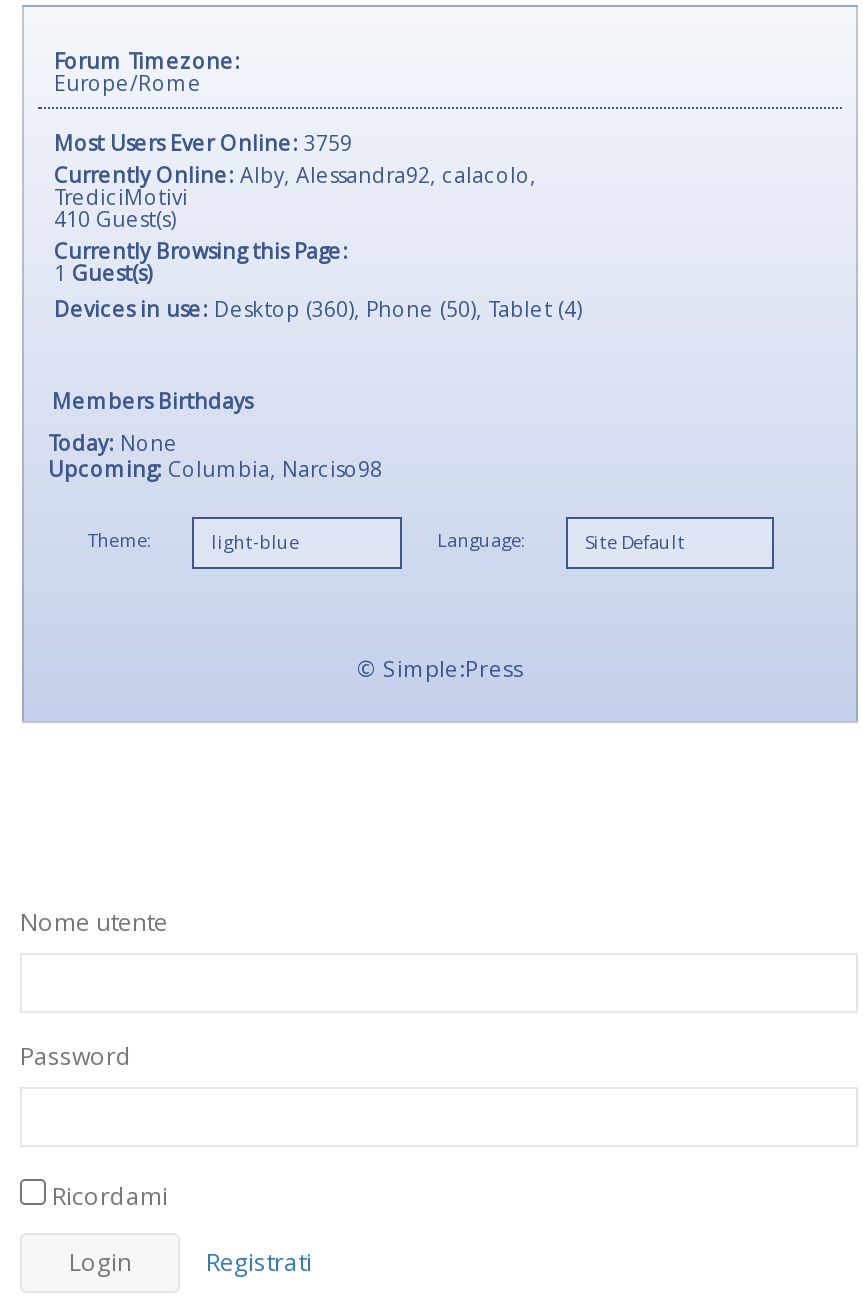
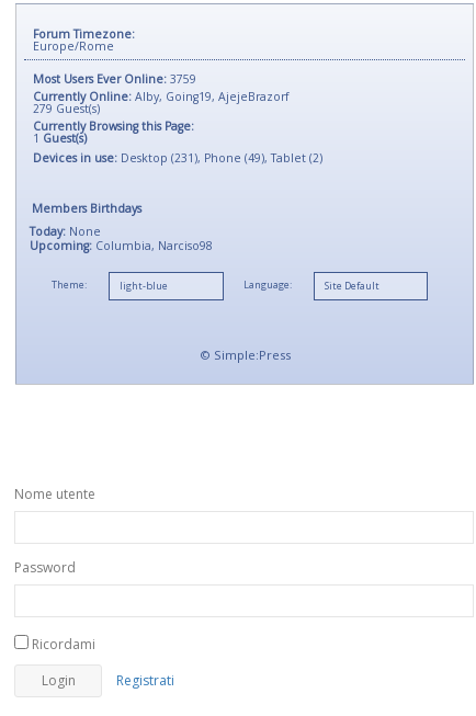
[54,160,536,232] Currently Online: Alby, Alessandra92, calacolo, | TrediciMotivi | 410Guest(s) -> [33,88,288,116] Currently Online: Alby, Going19, AjejeBrazorf | 279Guest(s)
[54,294,582,322] Devices in use: Desktop (360), Phone (50), Tablet (4) -> [33,150,322,165] Devices in use: Desktop (231), Phone (49), Tablet (2)

